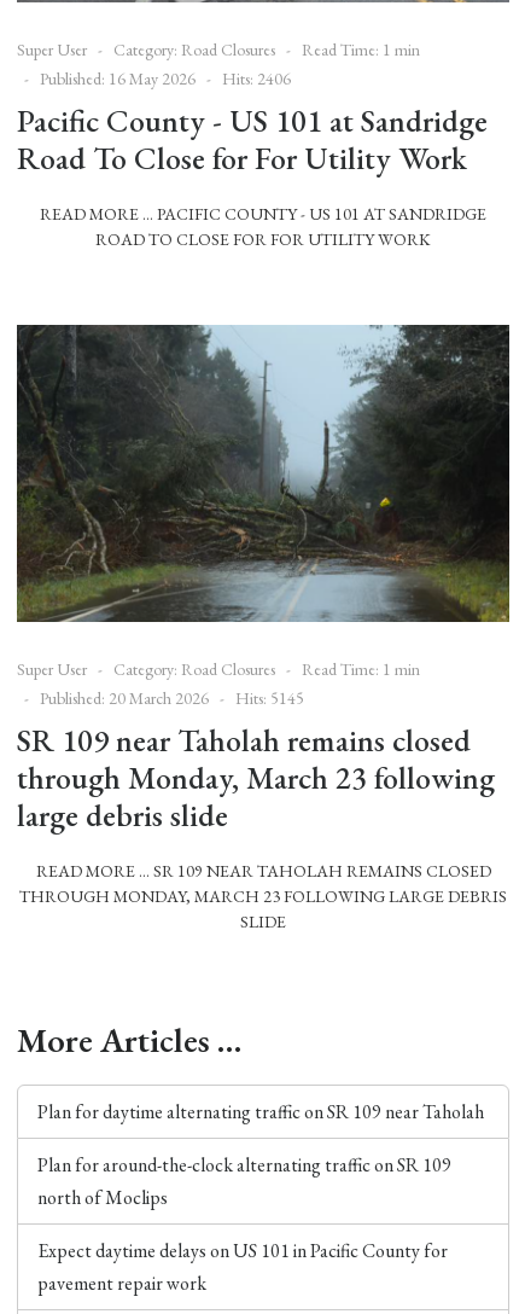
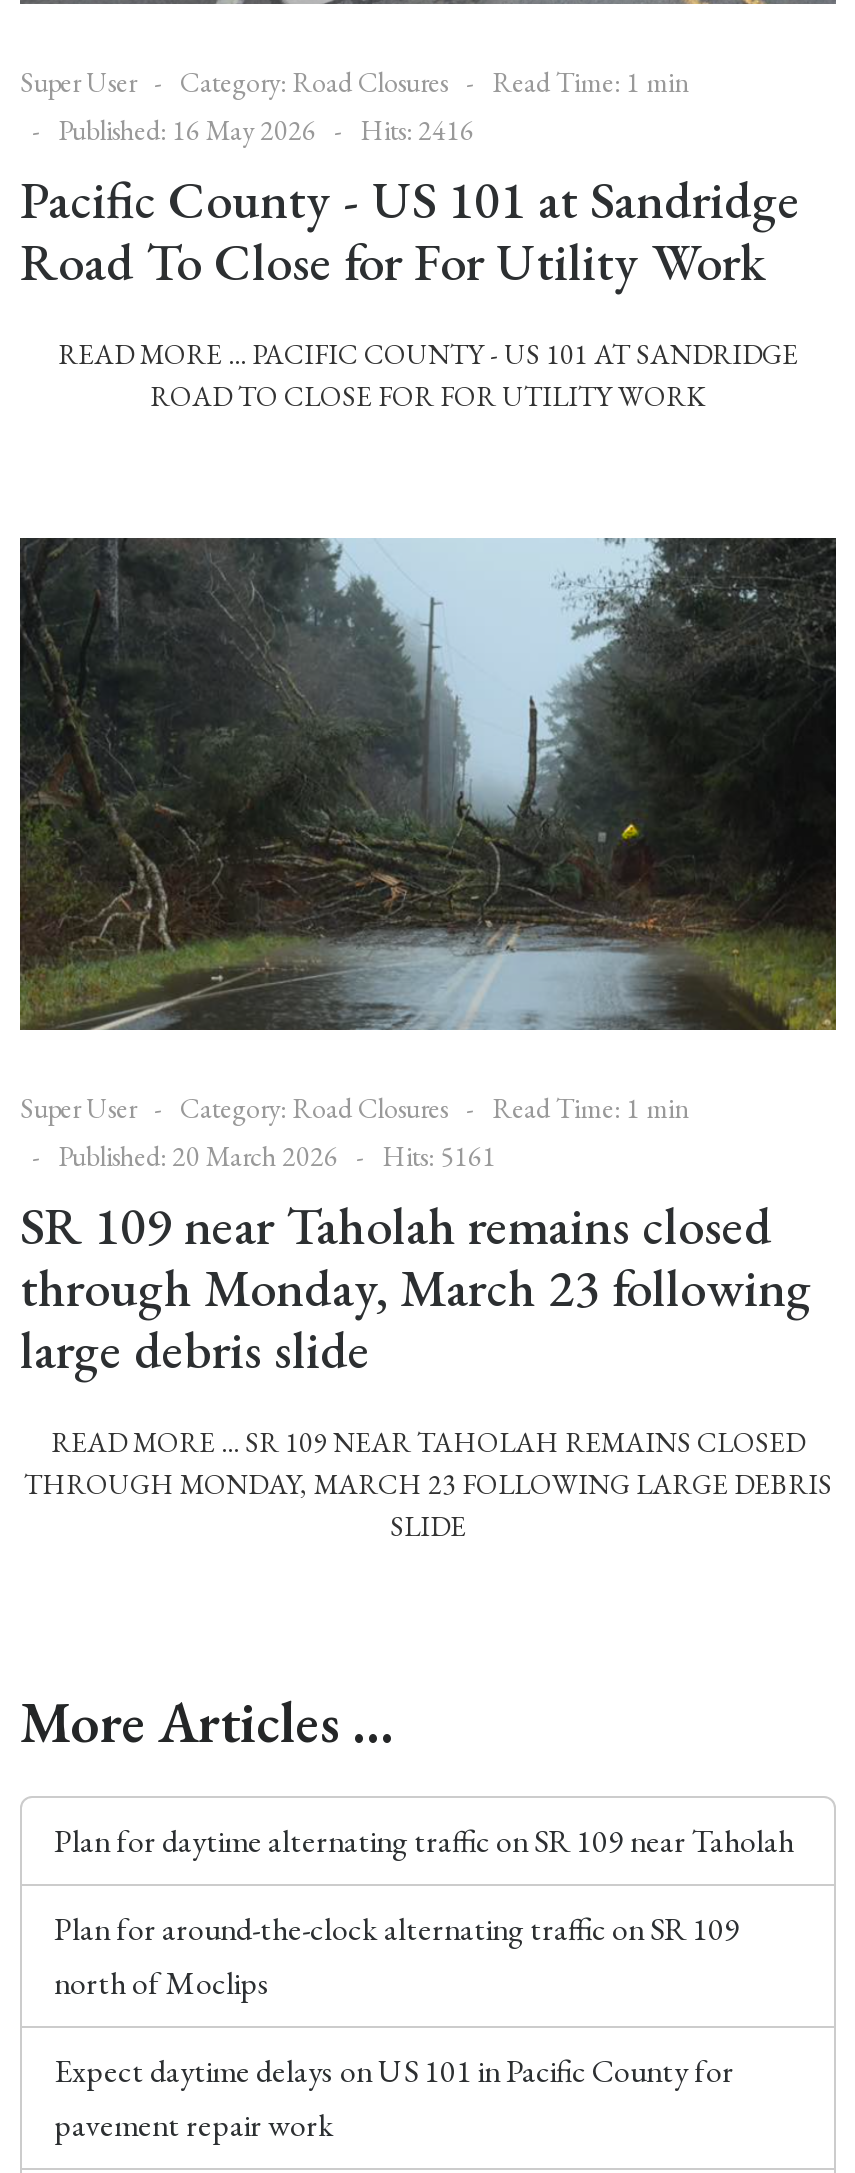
[40,68,291,90] Published: 16 May 2026 Hits: 2406 -> [58,113,474,149] Published: 16 May 2026 Hits: 2416
[40,688,304,709] Published: 20 March 2026 Hits: 5145 -> [58,1139,496,1175] Published: 20 March 2026 Hits: 5161

